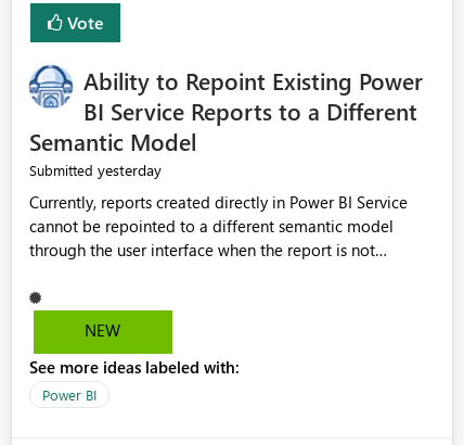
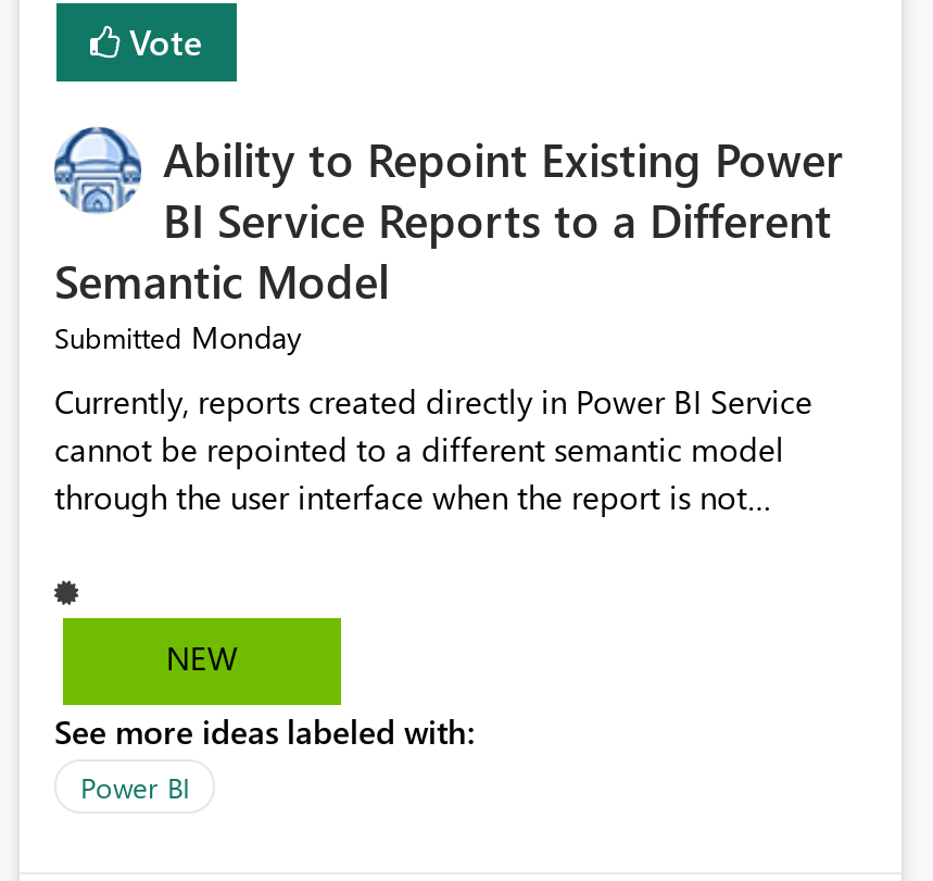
[29,160,162,181] Submitted yesterday -> [54,317,302,358] Submitted Monday

